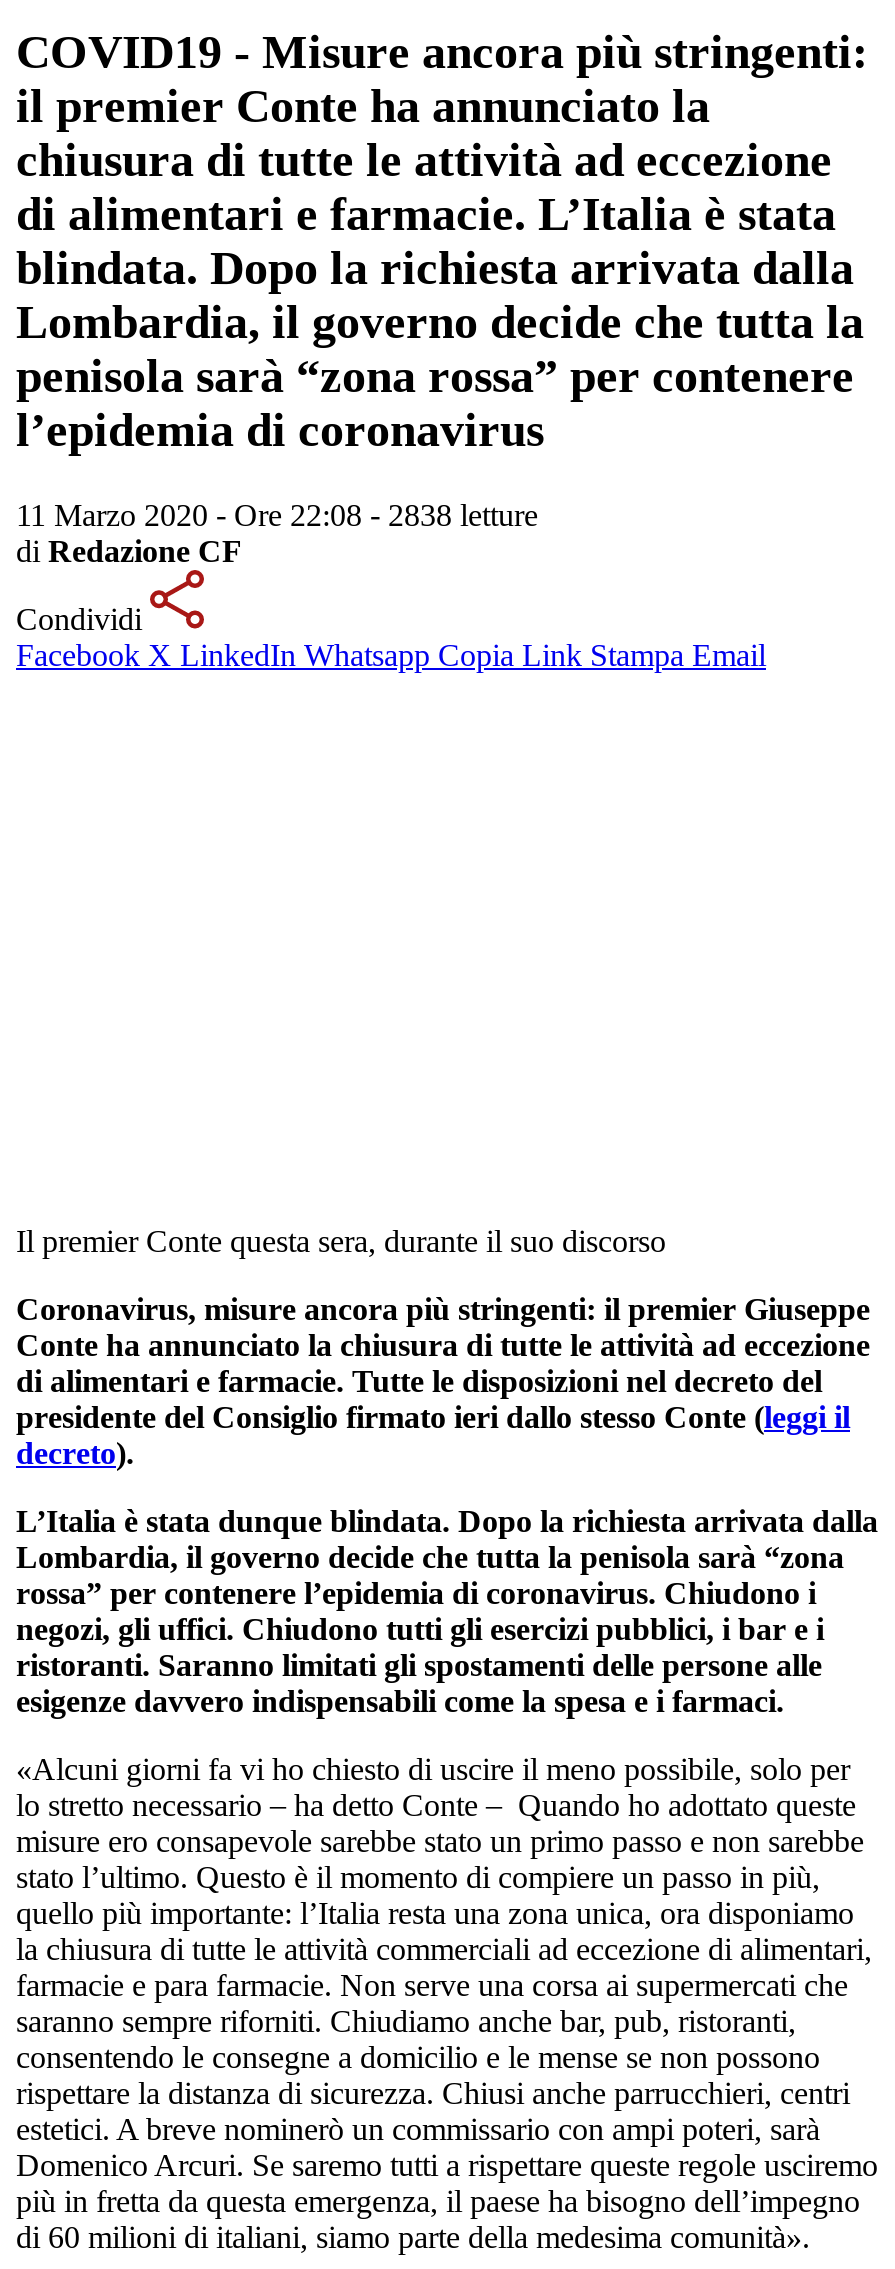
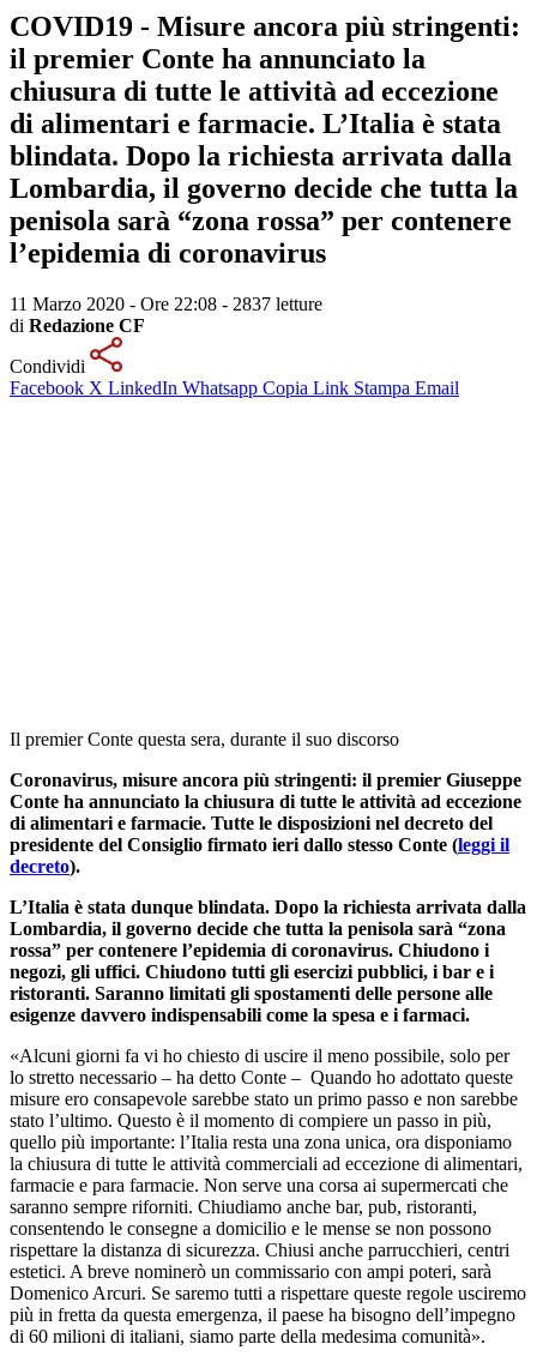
[16,498,538,532] 11 Marzo 2020 - Ore 22:08 - 2838 letture -> [10,294,322,314] 11 Marzo 2020 - Ore 22:08 - 2837 letture

